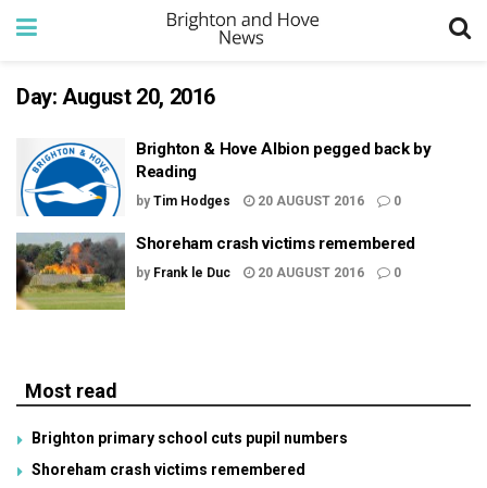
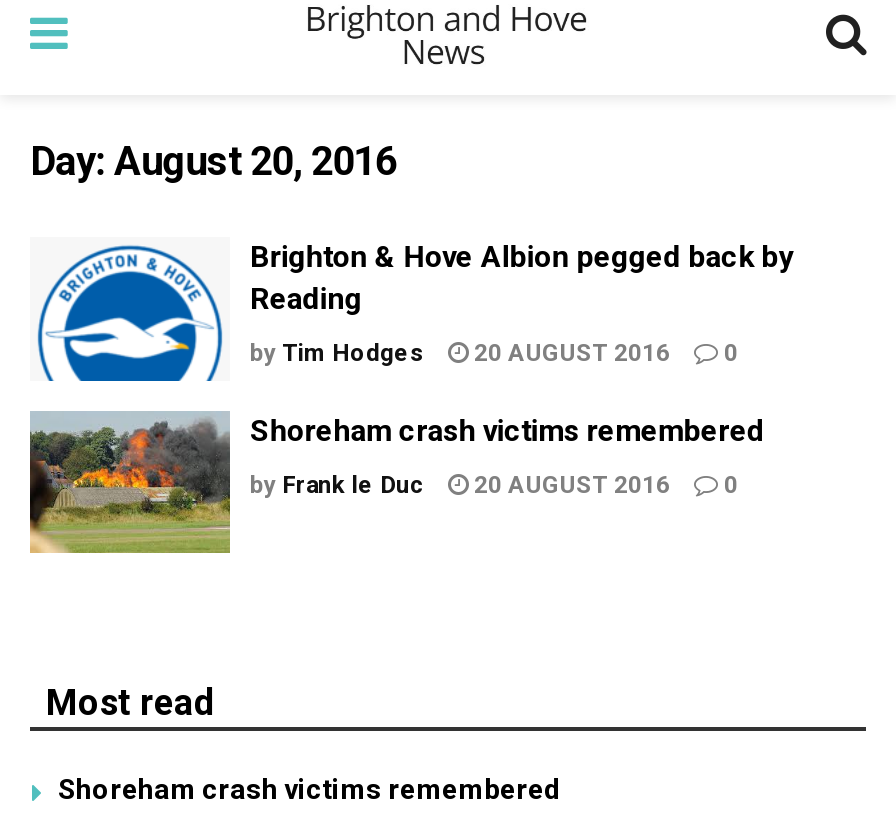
[32,429,348,447] Brighton primary school cuts pupil numbers -> none

